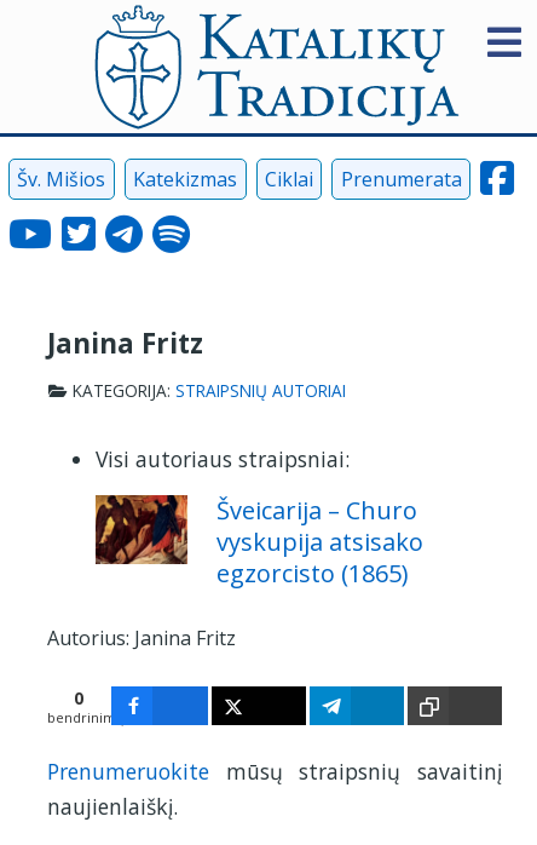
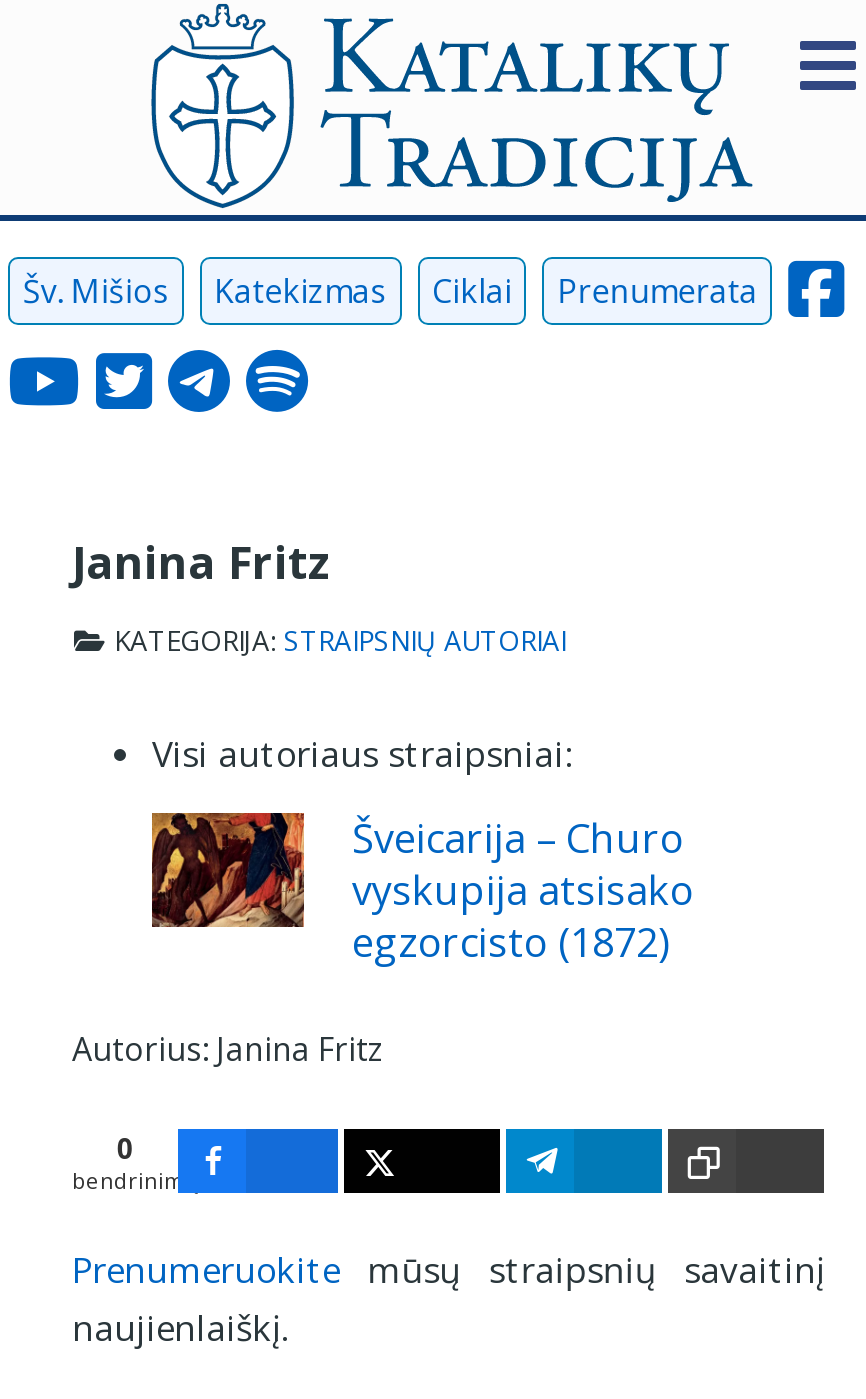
[216,557,409,590] egzorcisto (1865) -> [352,916,670,970] egzorcisto (1872)

